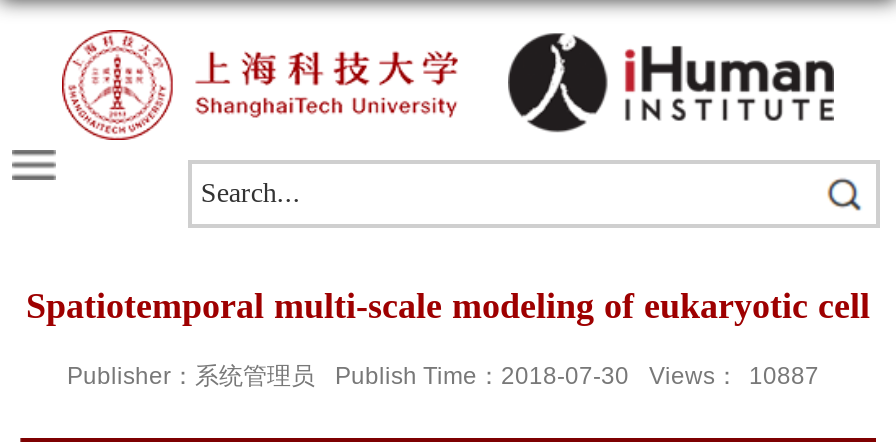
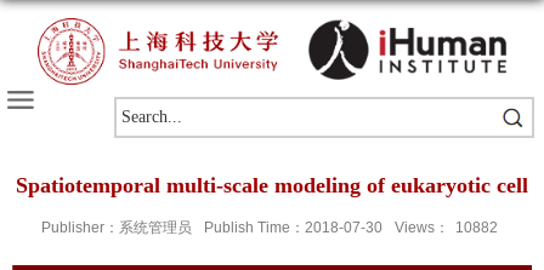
[67,363,819,391] Publisher：系统管理员 Publish Time：2018-07-30 Views： 10887 -> [41,220,497,237] Publisher：系统管理员 Publish Time：2018-07-30 Views： 10882

